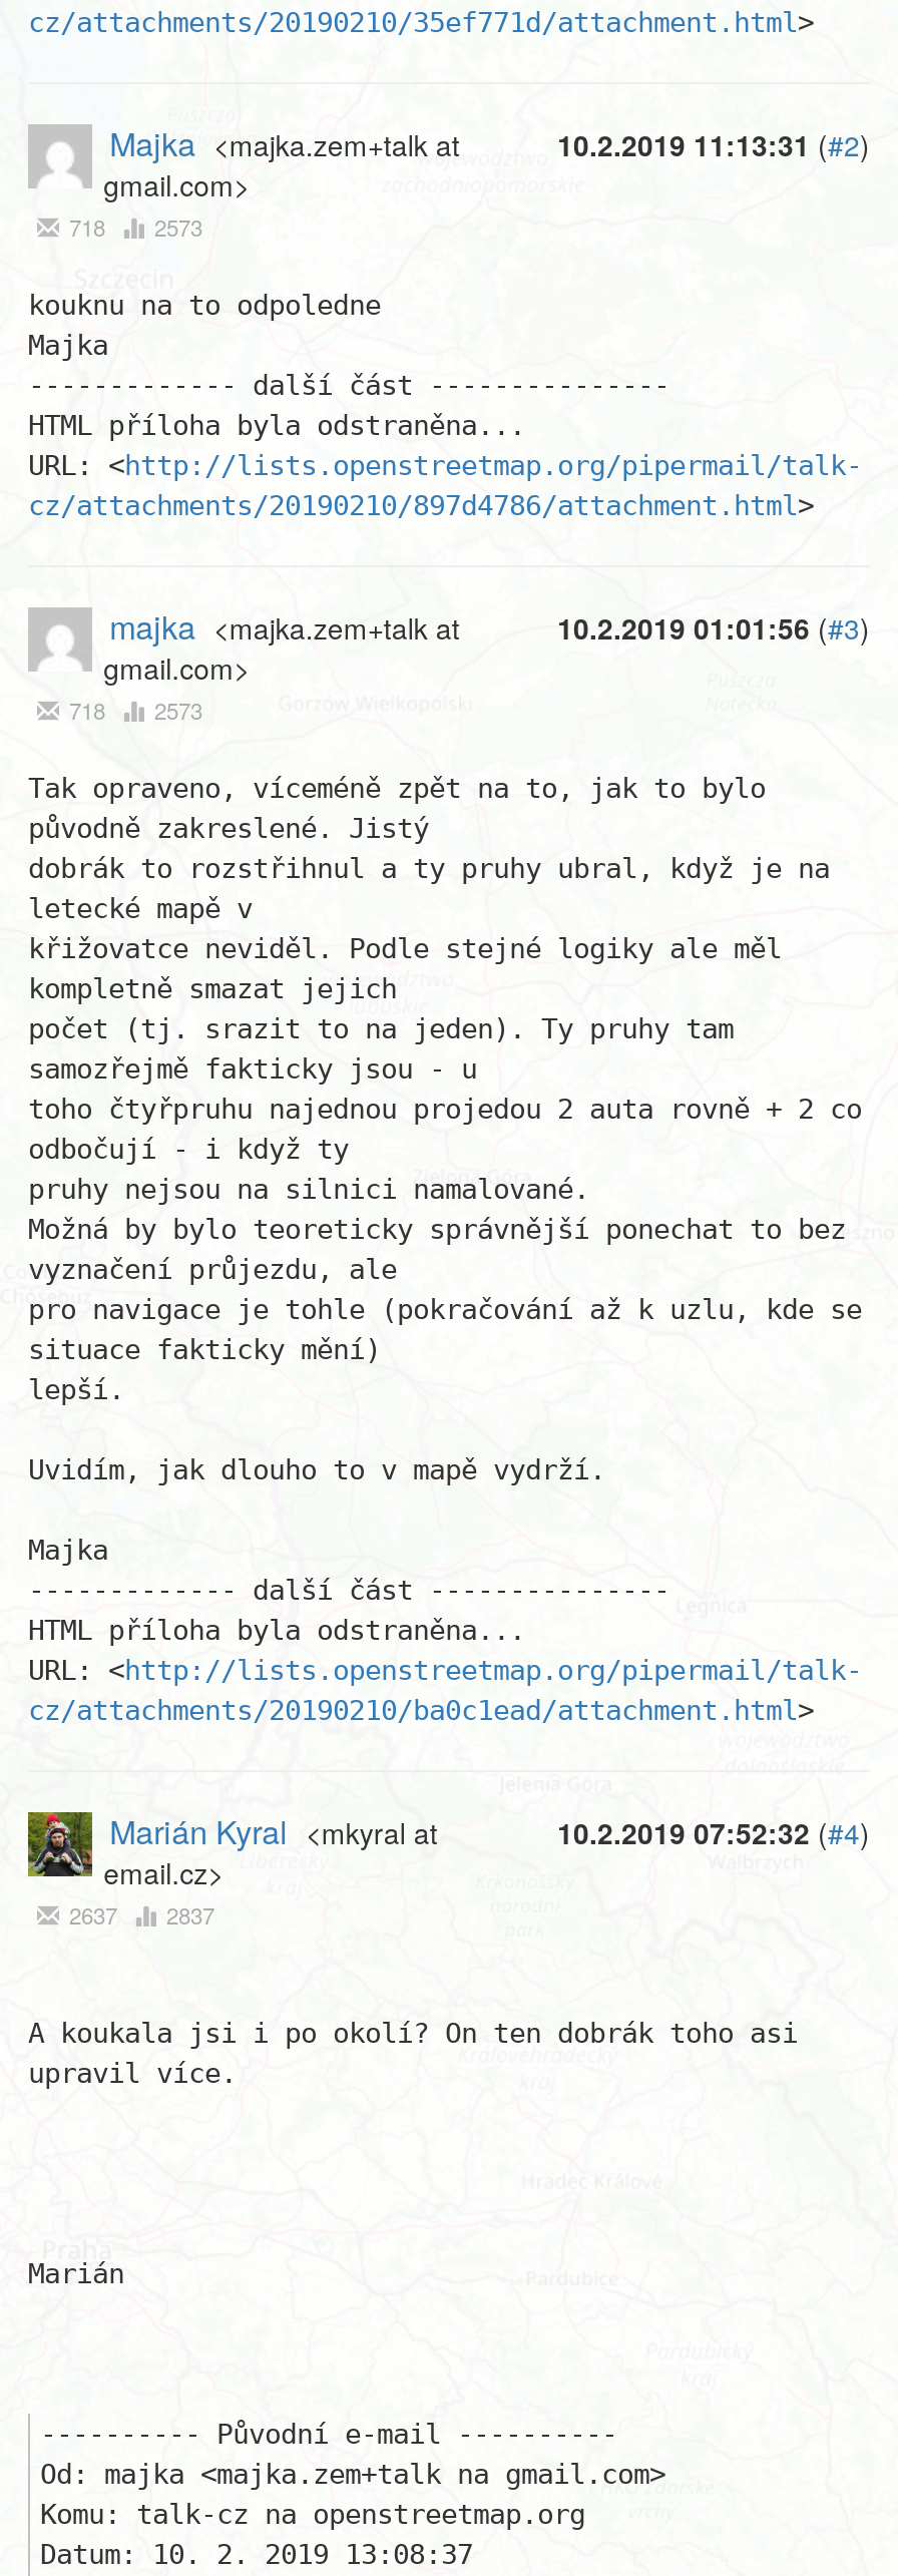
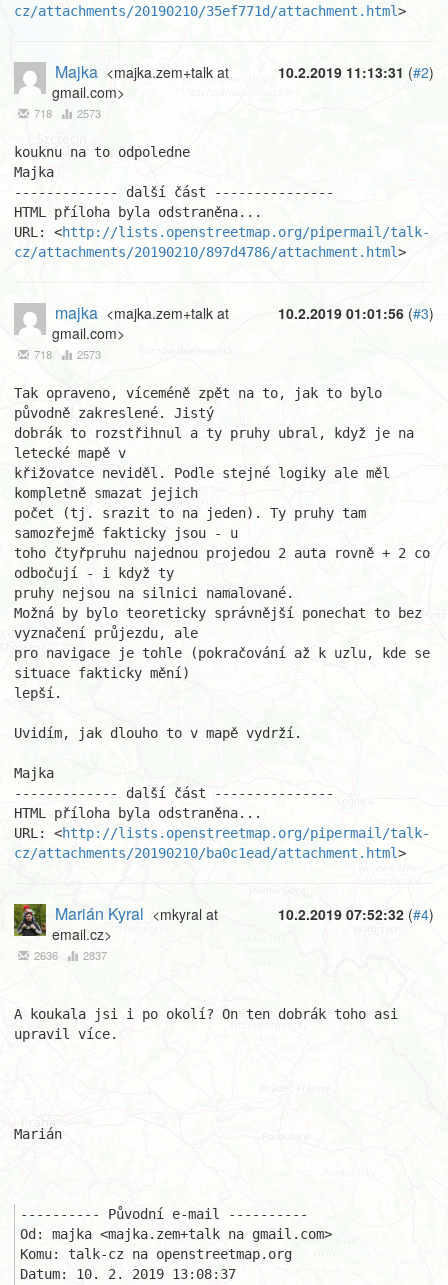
[69,1898,214,1930] 2637 2837 -> [34,947,107,963] 2636 2837

